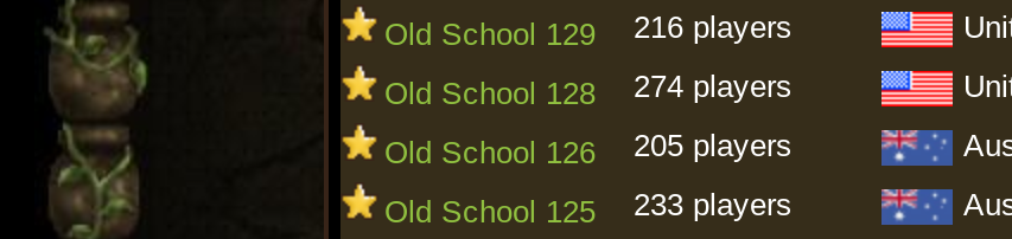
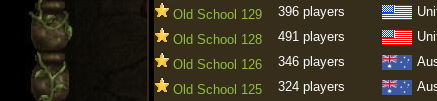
[384,9,793,52] Old School 129 216 players -> [172,4,344,22] Old School 129 396 players
[384,69,793,111] Old School 128 274 players -> [172,29,344,47] Old School 128 491 players
[384,128,793,170] Old School 126 205 players -> [172,54,344,72] Old School 126 346 players
[384,187,793,230] Old School 125 233 players -> [172,79,344,97] Old School 125 324 players

